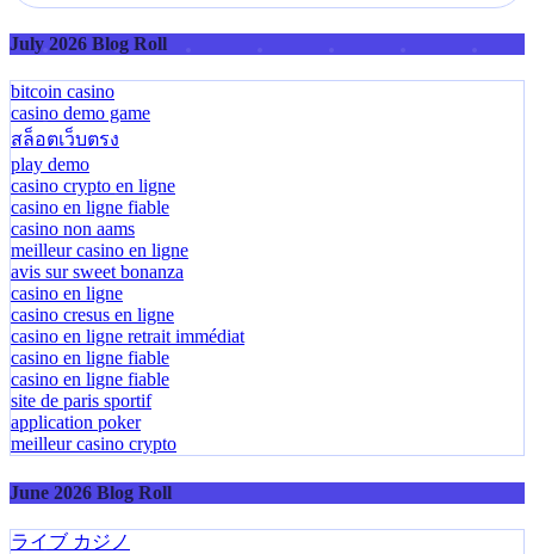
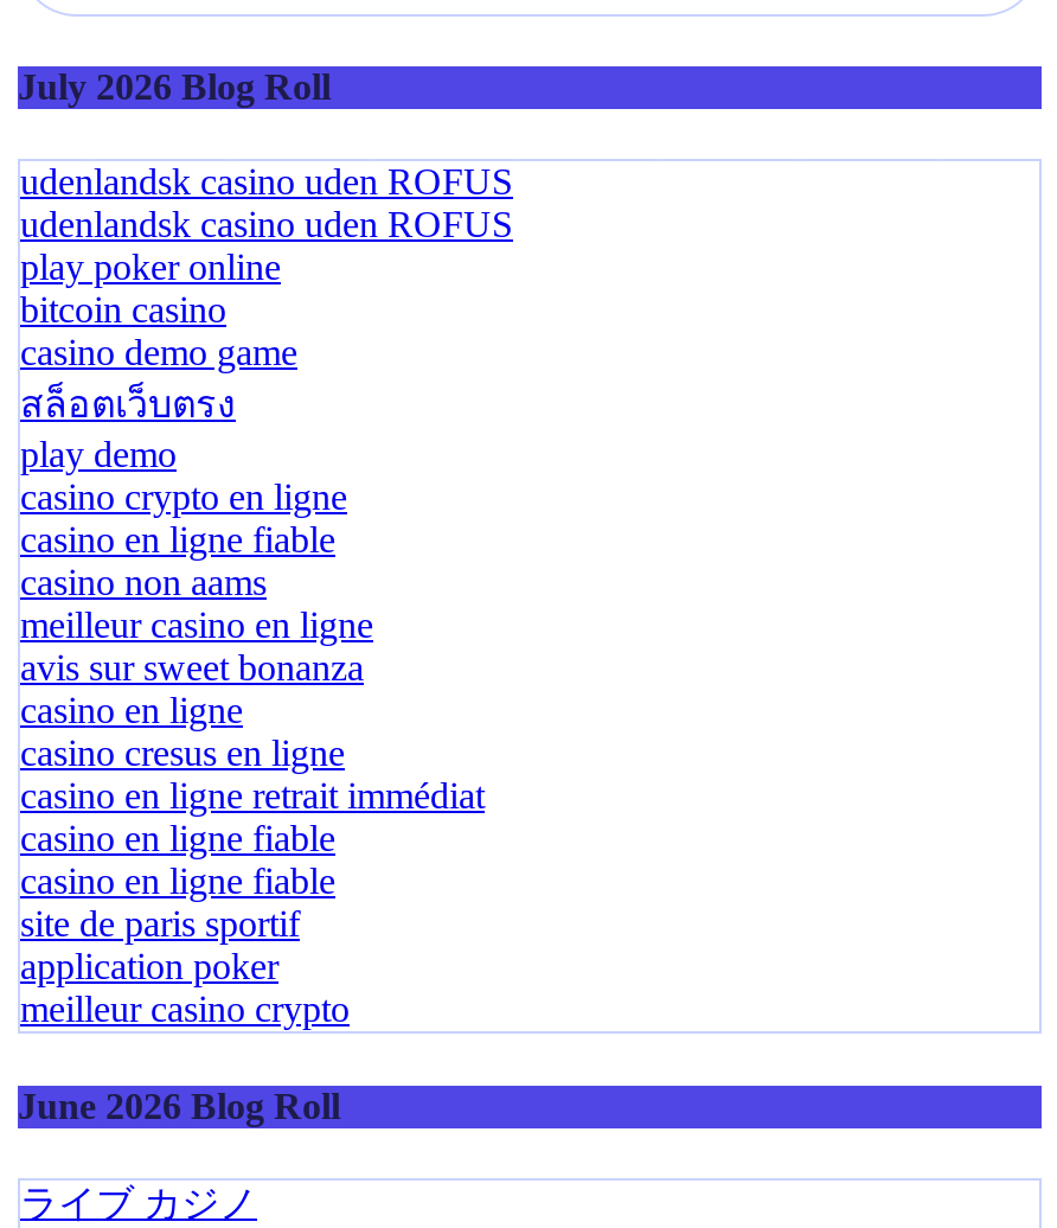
none -> [20,162,513,287] udenlandsk casino uden ROFUS | udenlandsk casino uden ROFUS | play poker online

